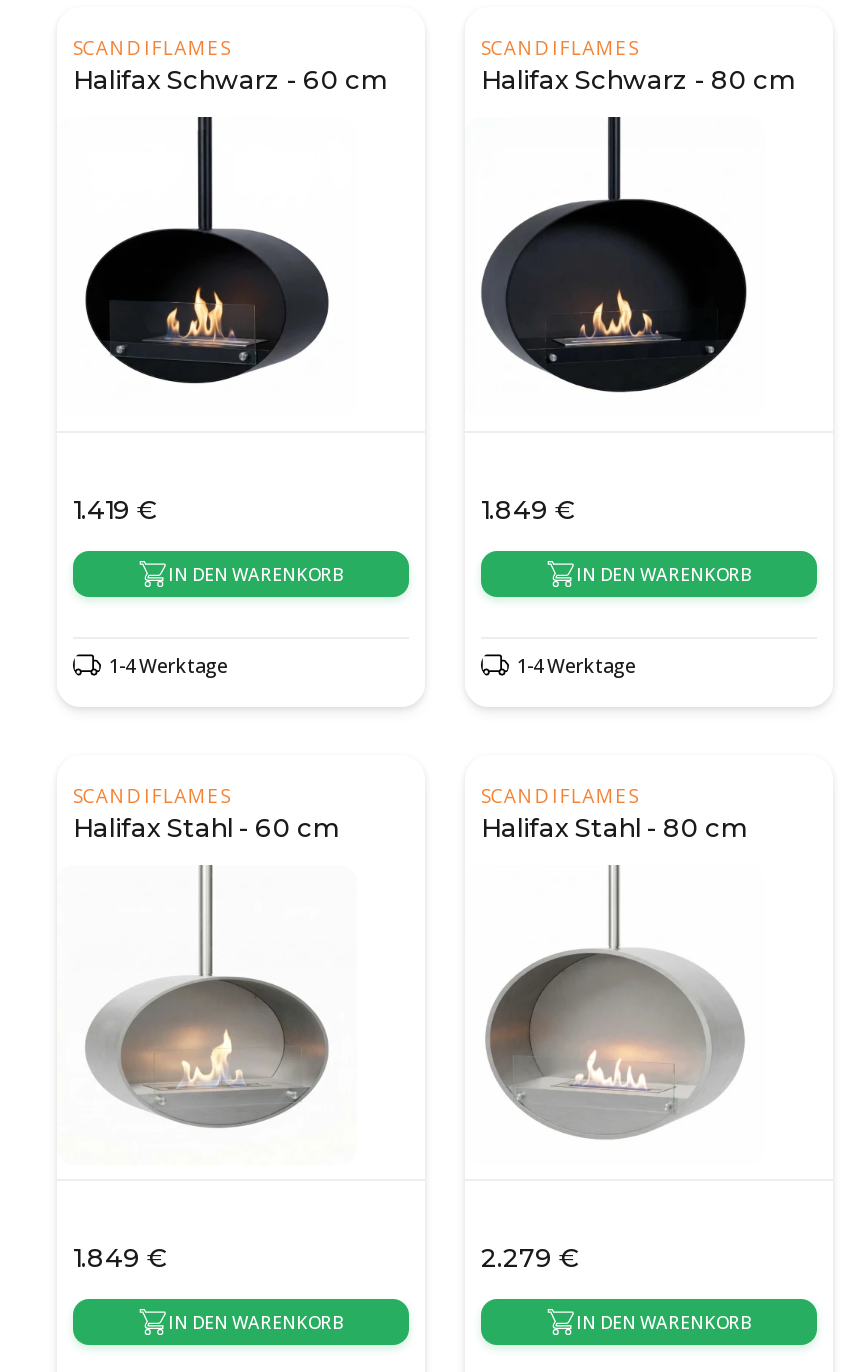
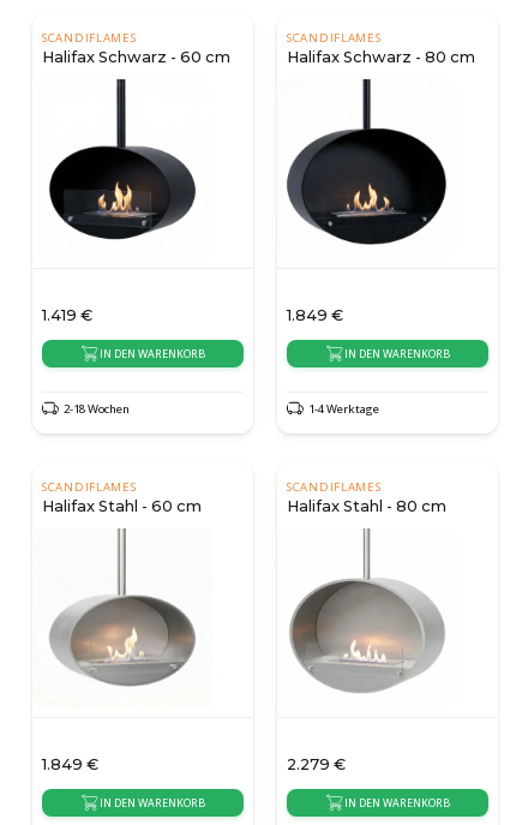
[109,653,227,679] 1-4 Werktage -> [64,401,130,417] 2-18 Wochen

